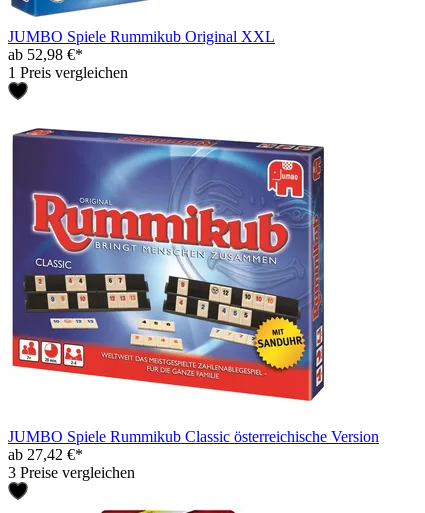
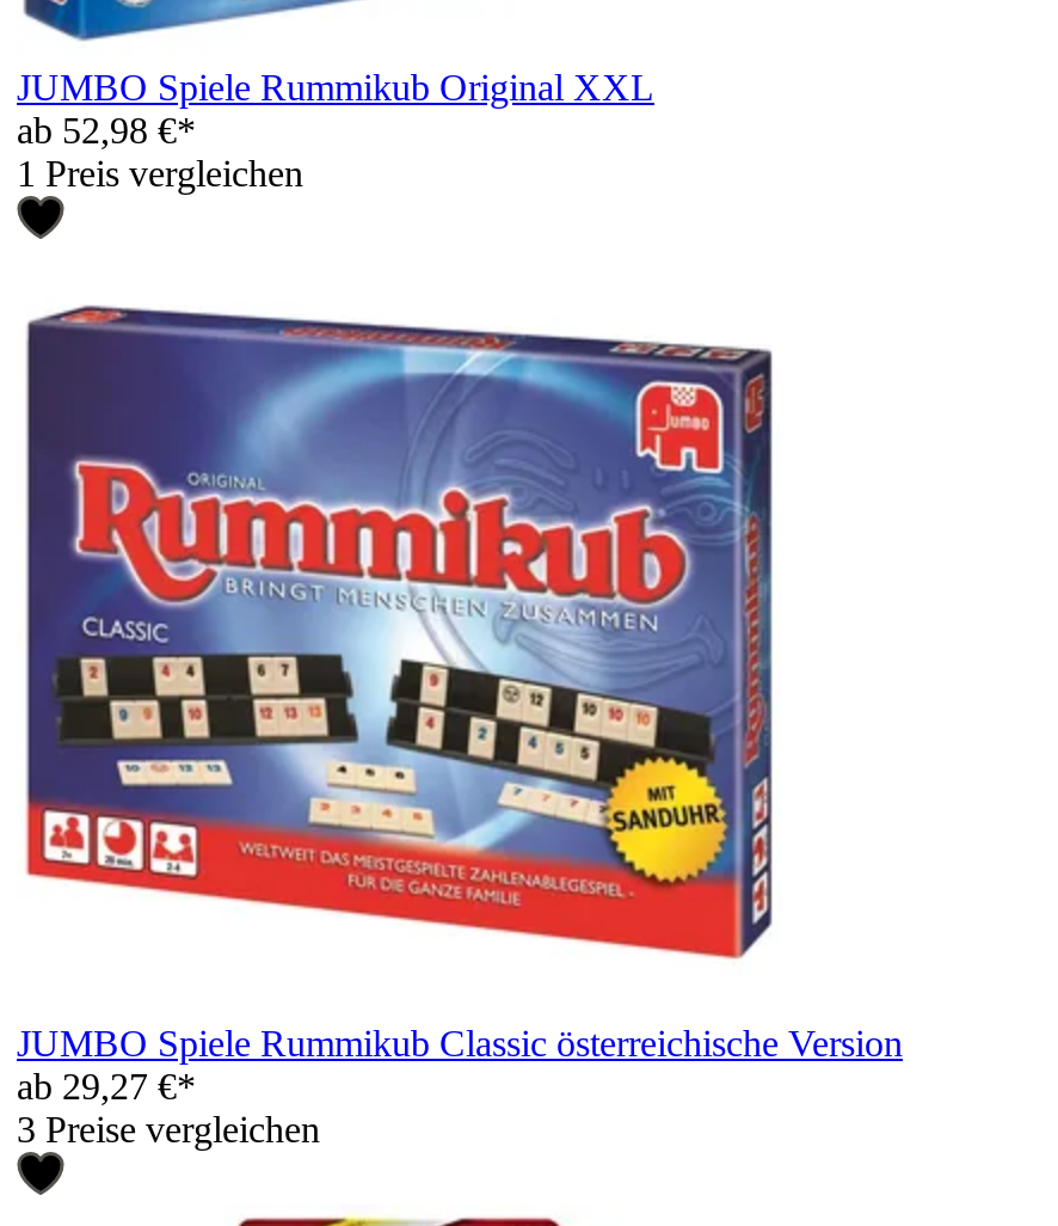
[8,446,83,463] ab 27,42 €* -> [17,1066,196,1106] ab 29,27 €*

